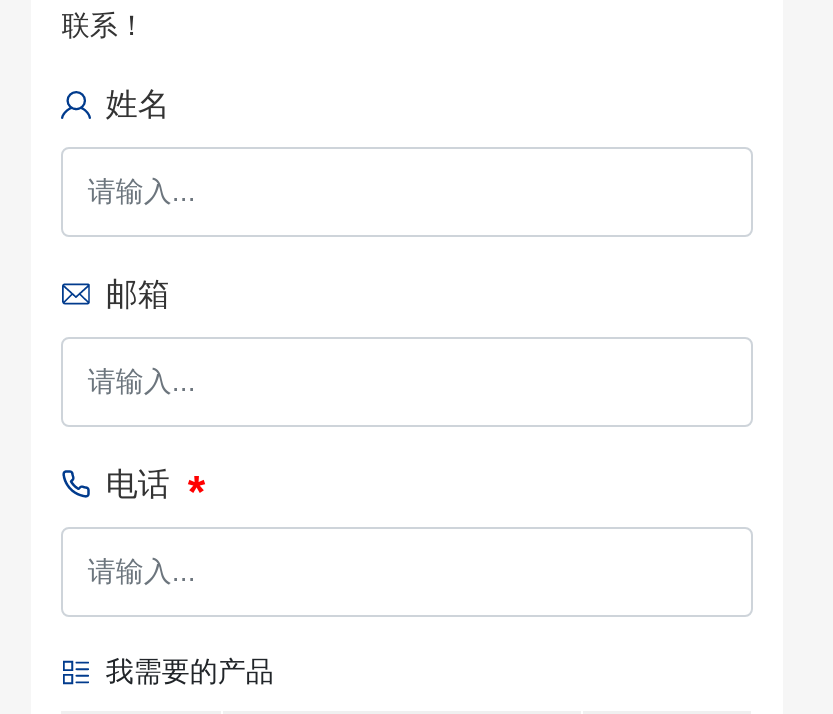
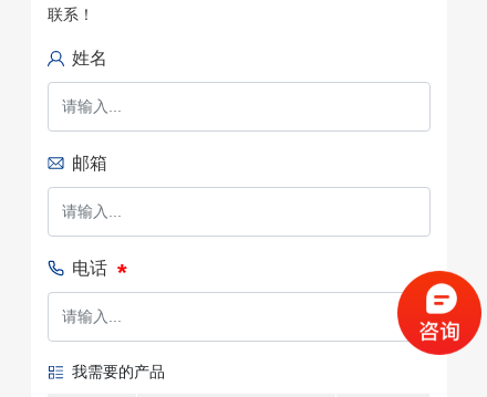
none -> [396,270,483,356] [image]

